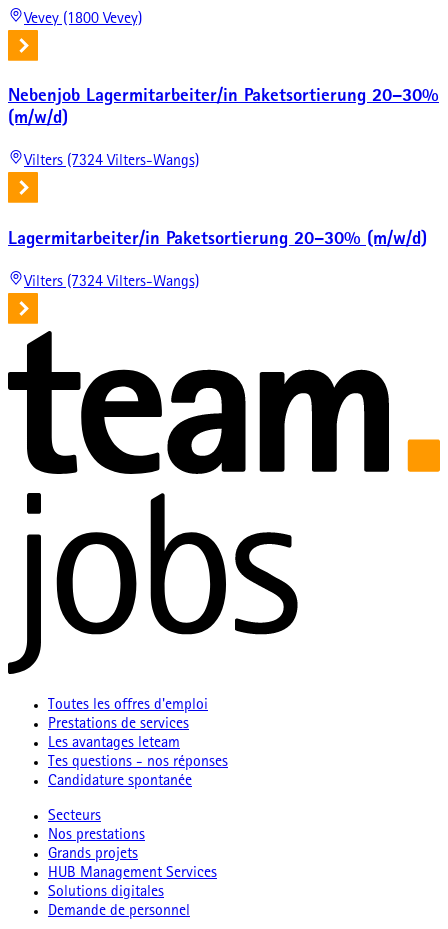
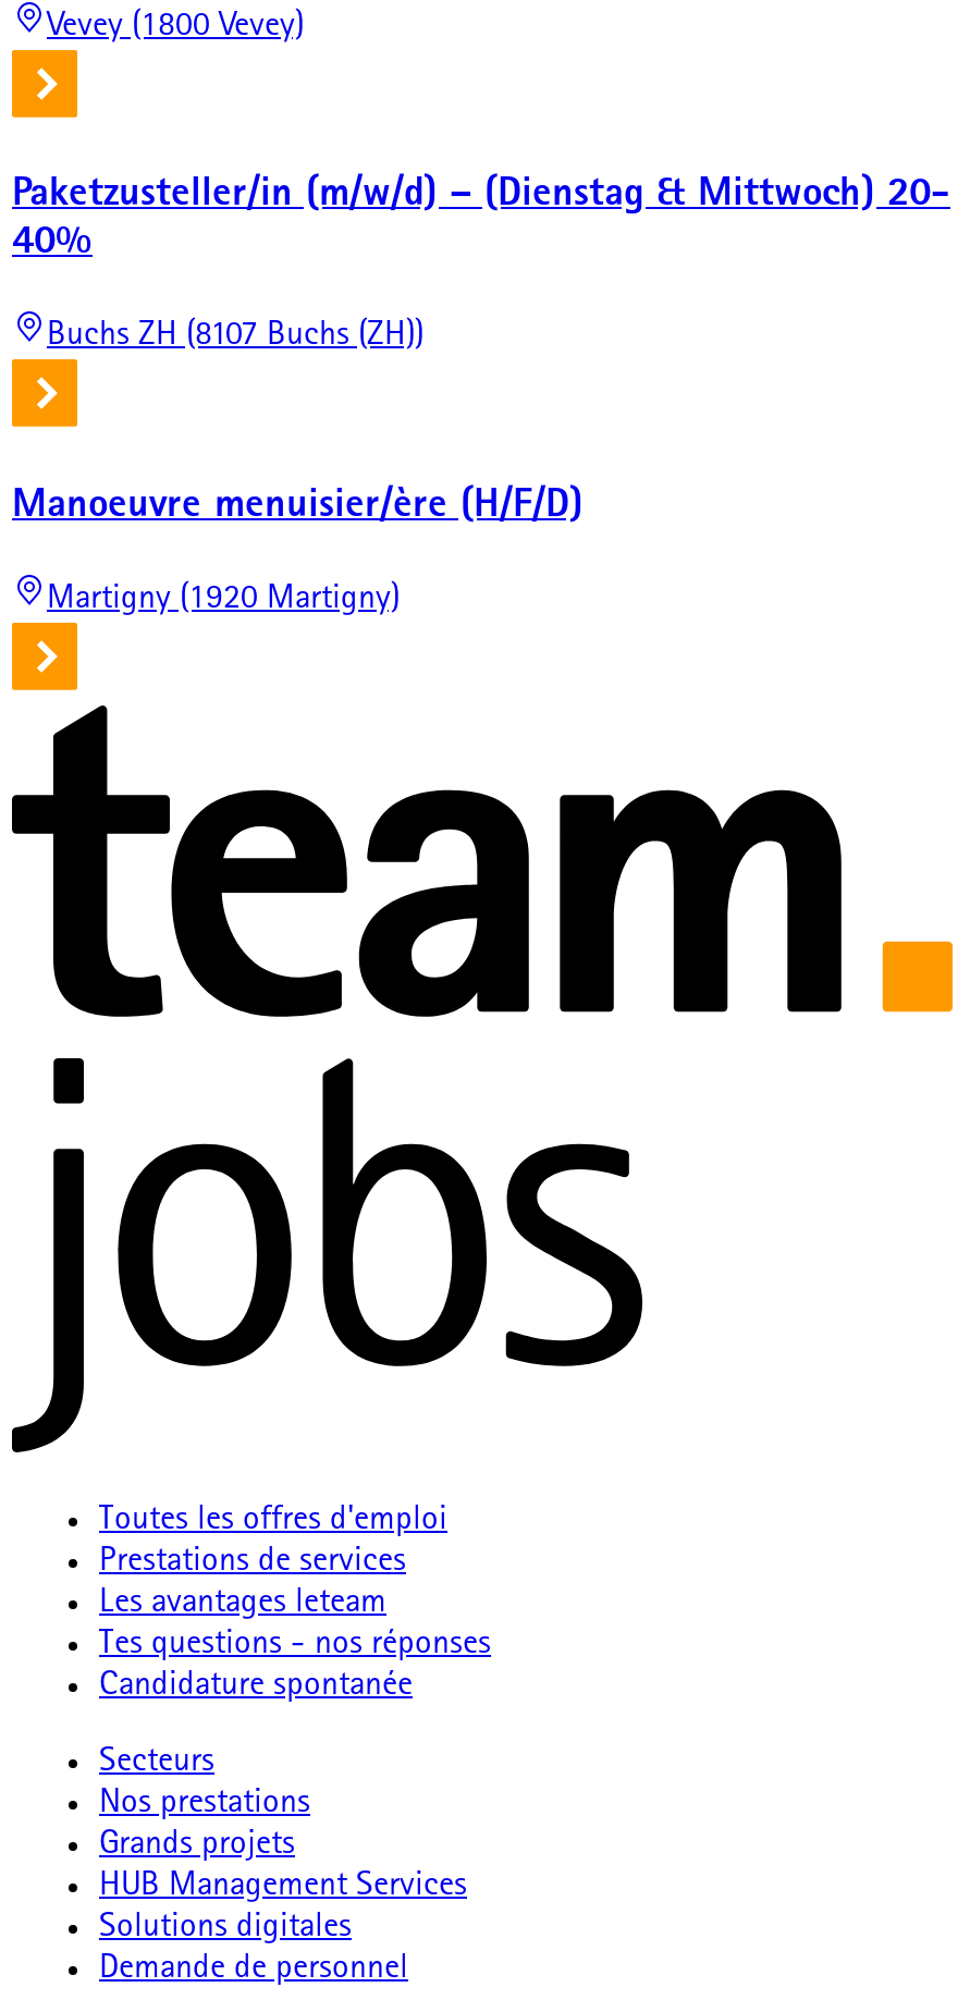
[8,88,439,128] Nebenjob Lagermitarbeiter/in Paketsortierung 20–30% | (m/w/d) -> [12,177,950,264] Paketzusteller/in (m/w/d) – (Dienstag & Mittwoch) 20- | 40%
[24,154,199,170] Vilters (7324 Vilters-Wangs) -> [47,320,423,355] Buchs ZH (8107 Buchs (ZH))
[8,231,427,249] Lagermitarbeiter/in Paketsortierung 20–30% (m/w/d) -> [12,487,582,527] Manoeuvre menuisier/ère (H/F/D)
[24,274,199,290] Vilters (7324 Vilters-Wangs) -> [47,582,400,617] Martigny (1920 Martigny)

